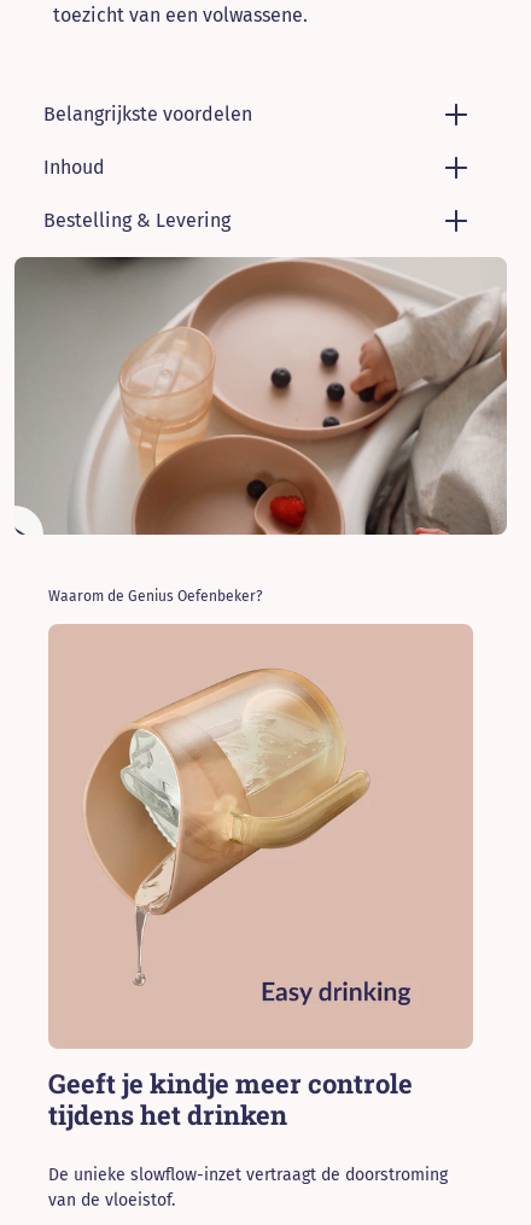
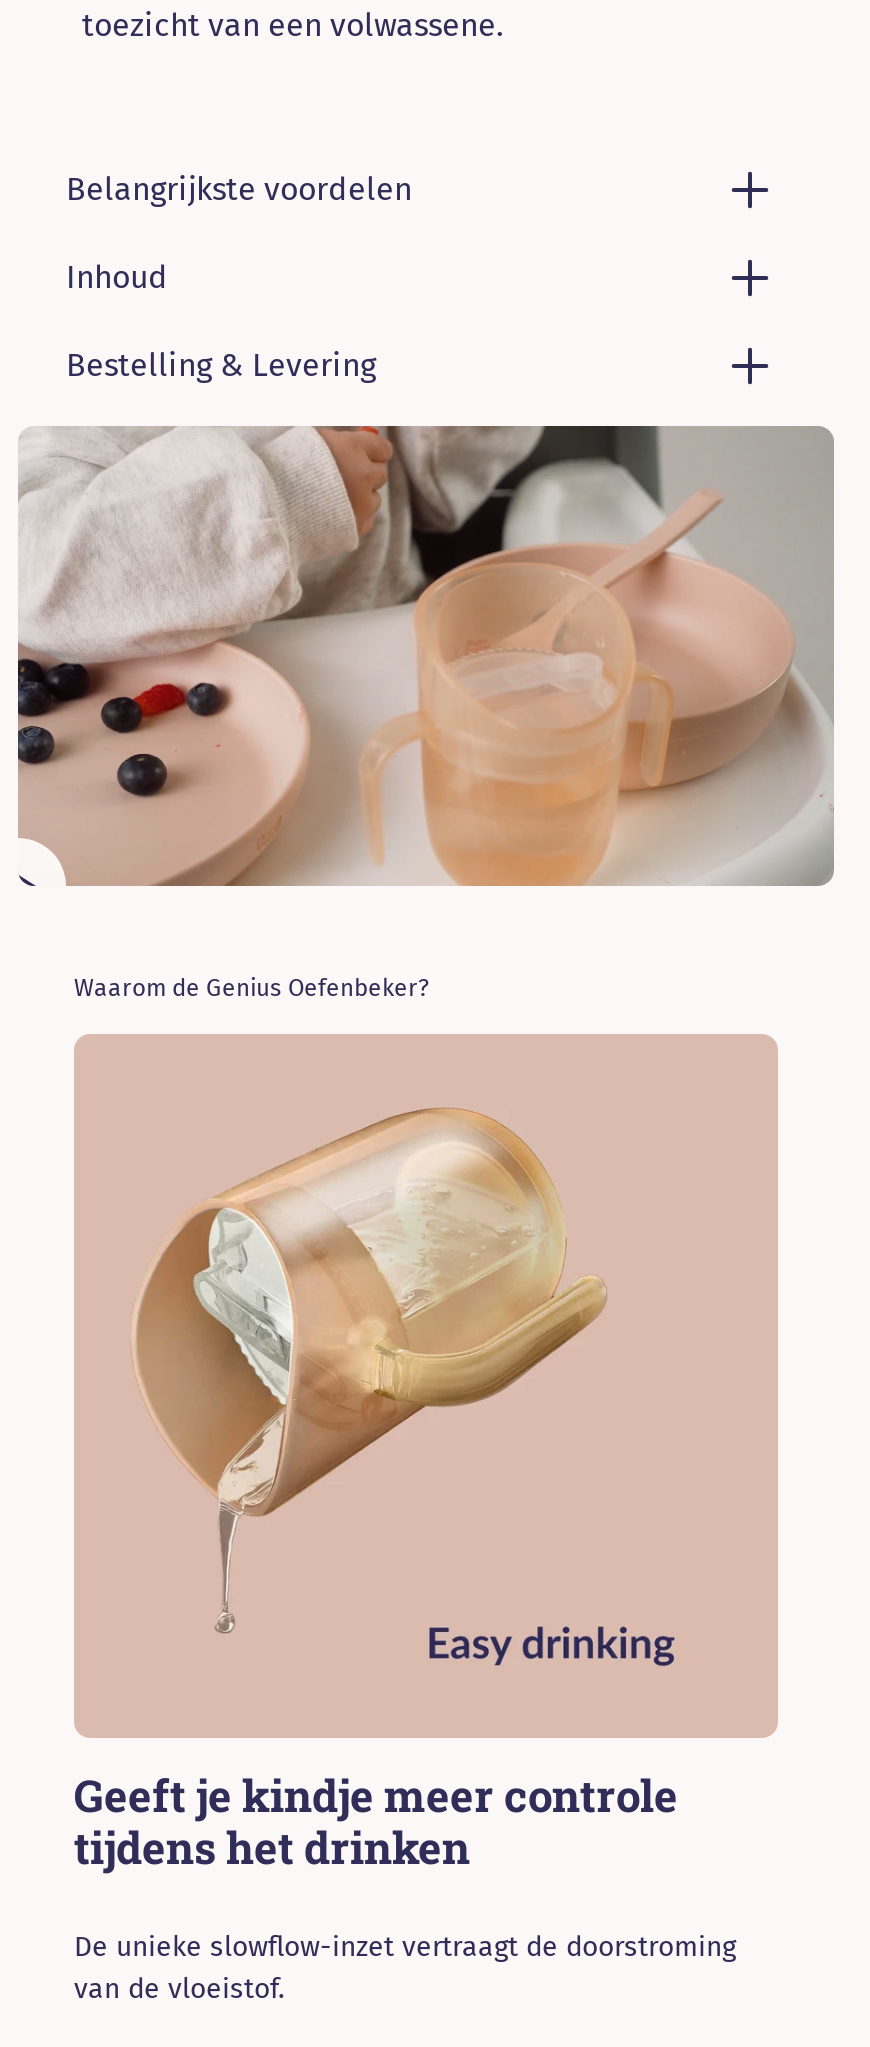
[14,256,507,536] [image] -> [18,424,834,888] [image]

